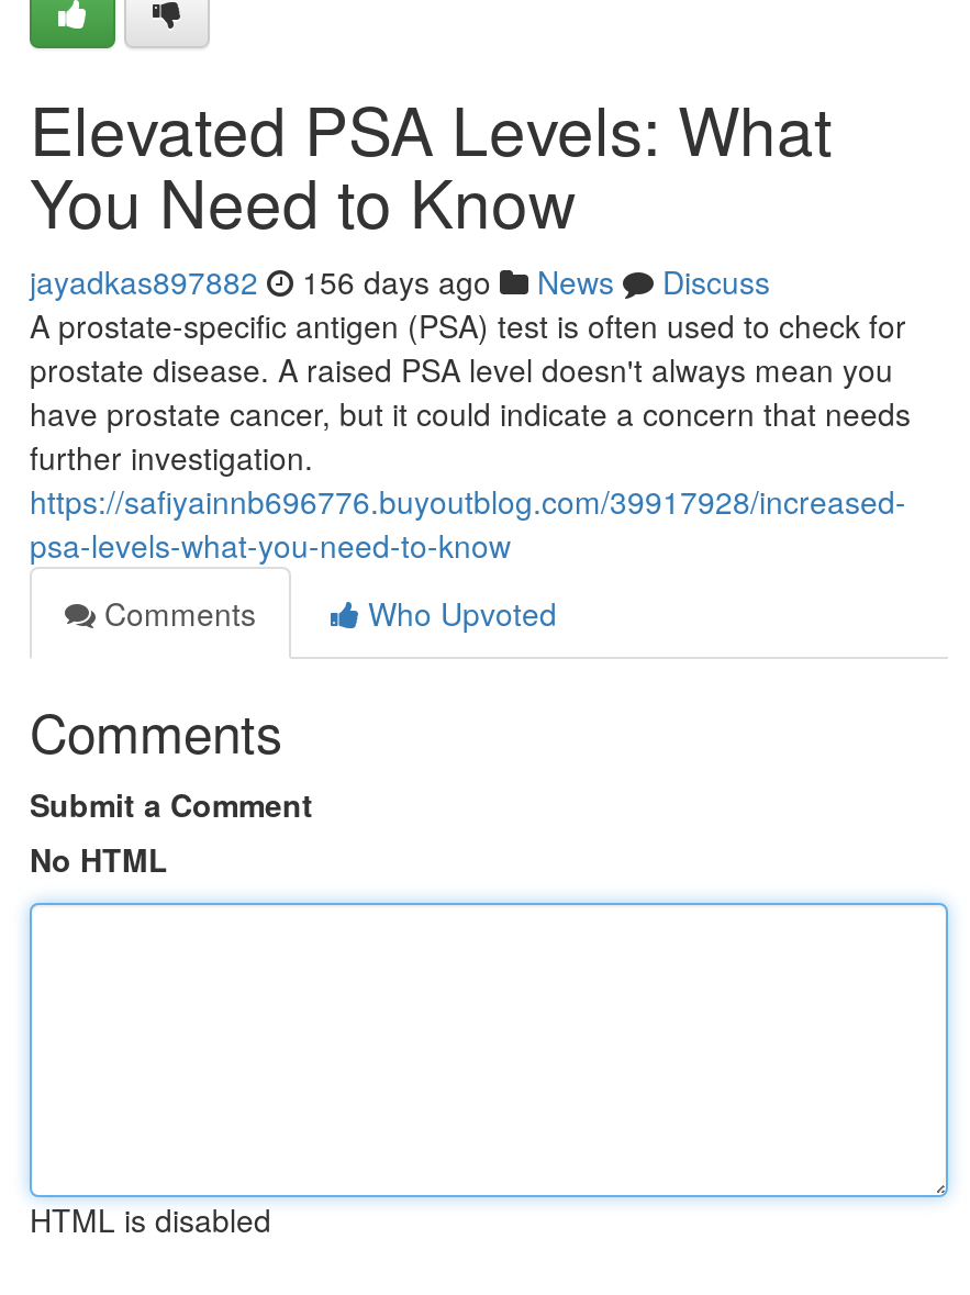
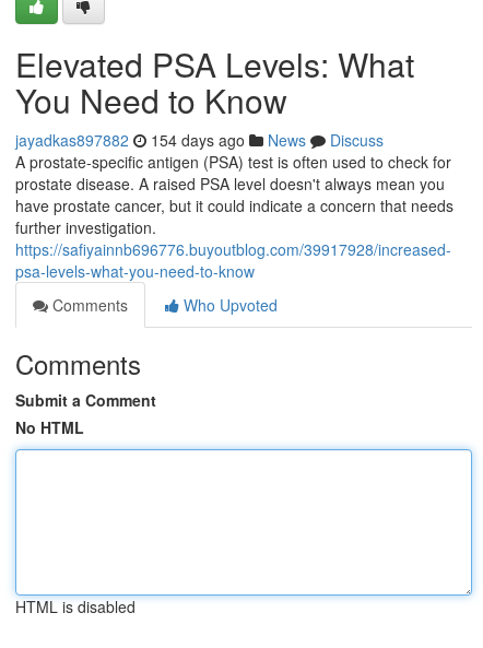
[30,259,770,303] jayadkas897882 156 days ago News Discuss -> [15,129,384,151] jayadkas897882 154 days ago News Discuss

